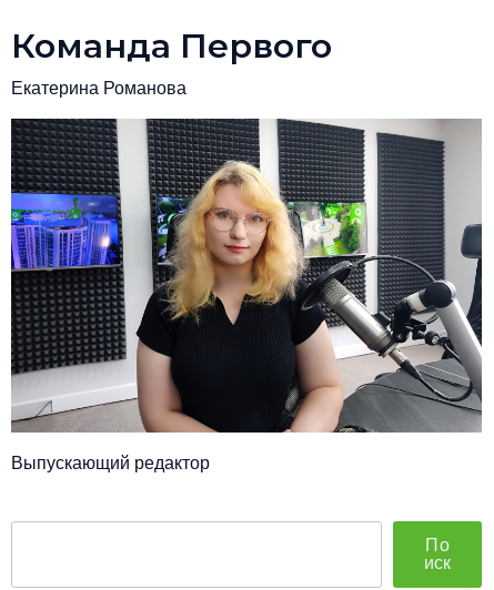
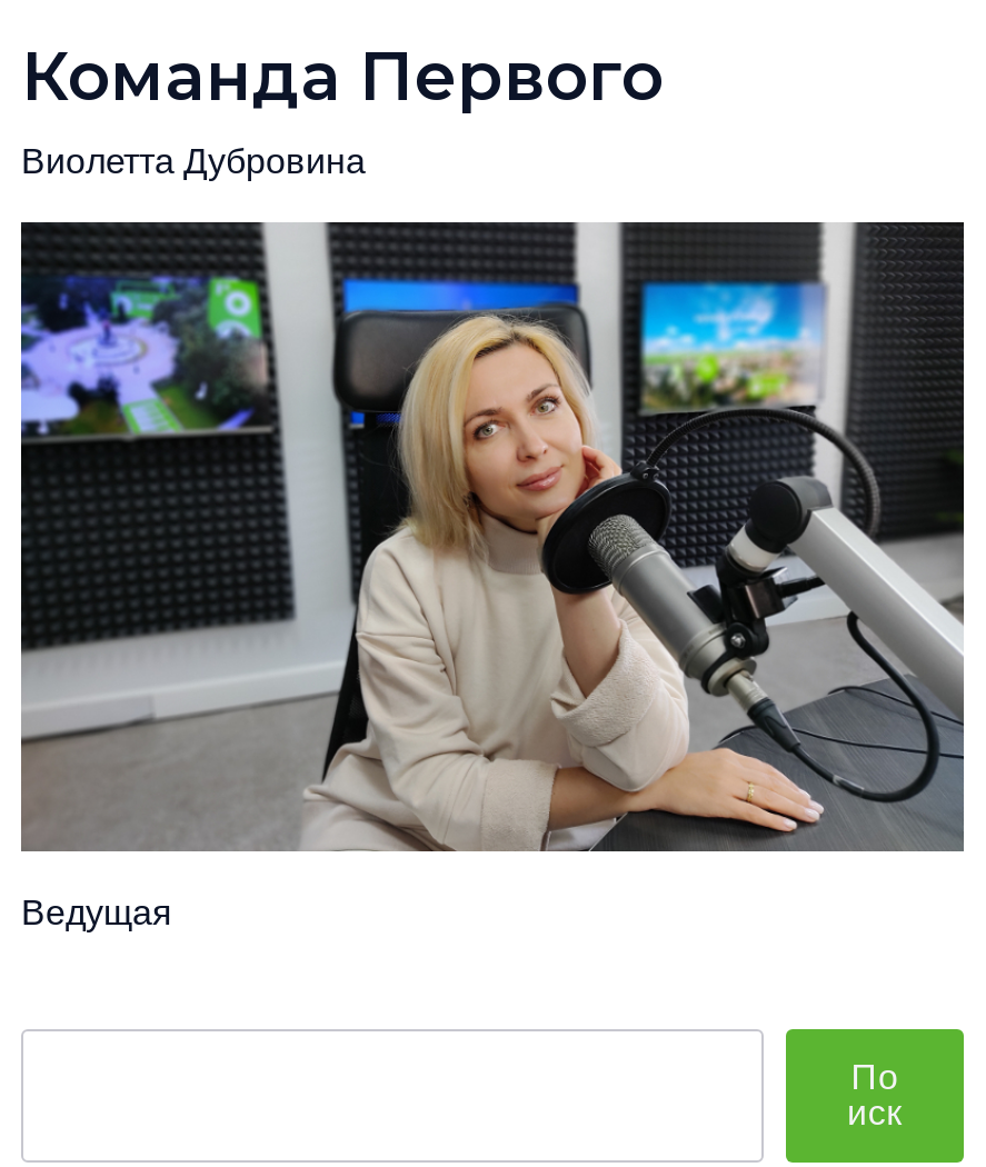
[11,76,186,101] Екатерина Романова -> [21,137,366,188] Виолетта Дубровина
[10,119,483,476] [image] | Выпускающий редактор -> [19,220,966,938] [image] | Ведущая

